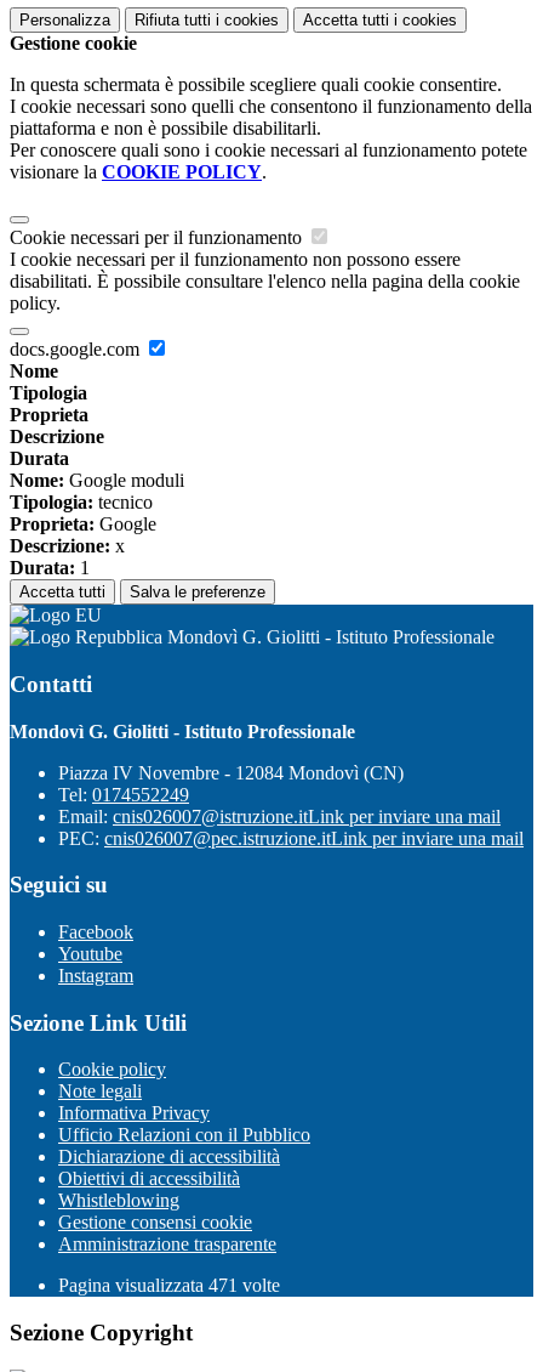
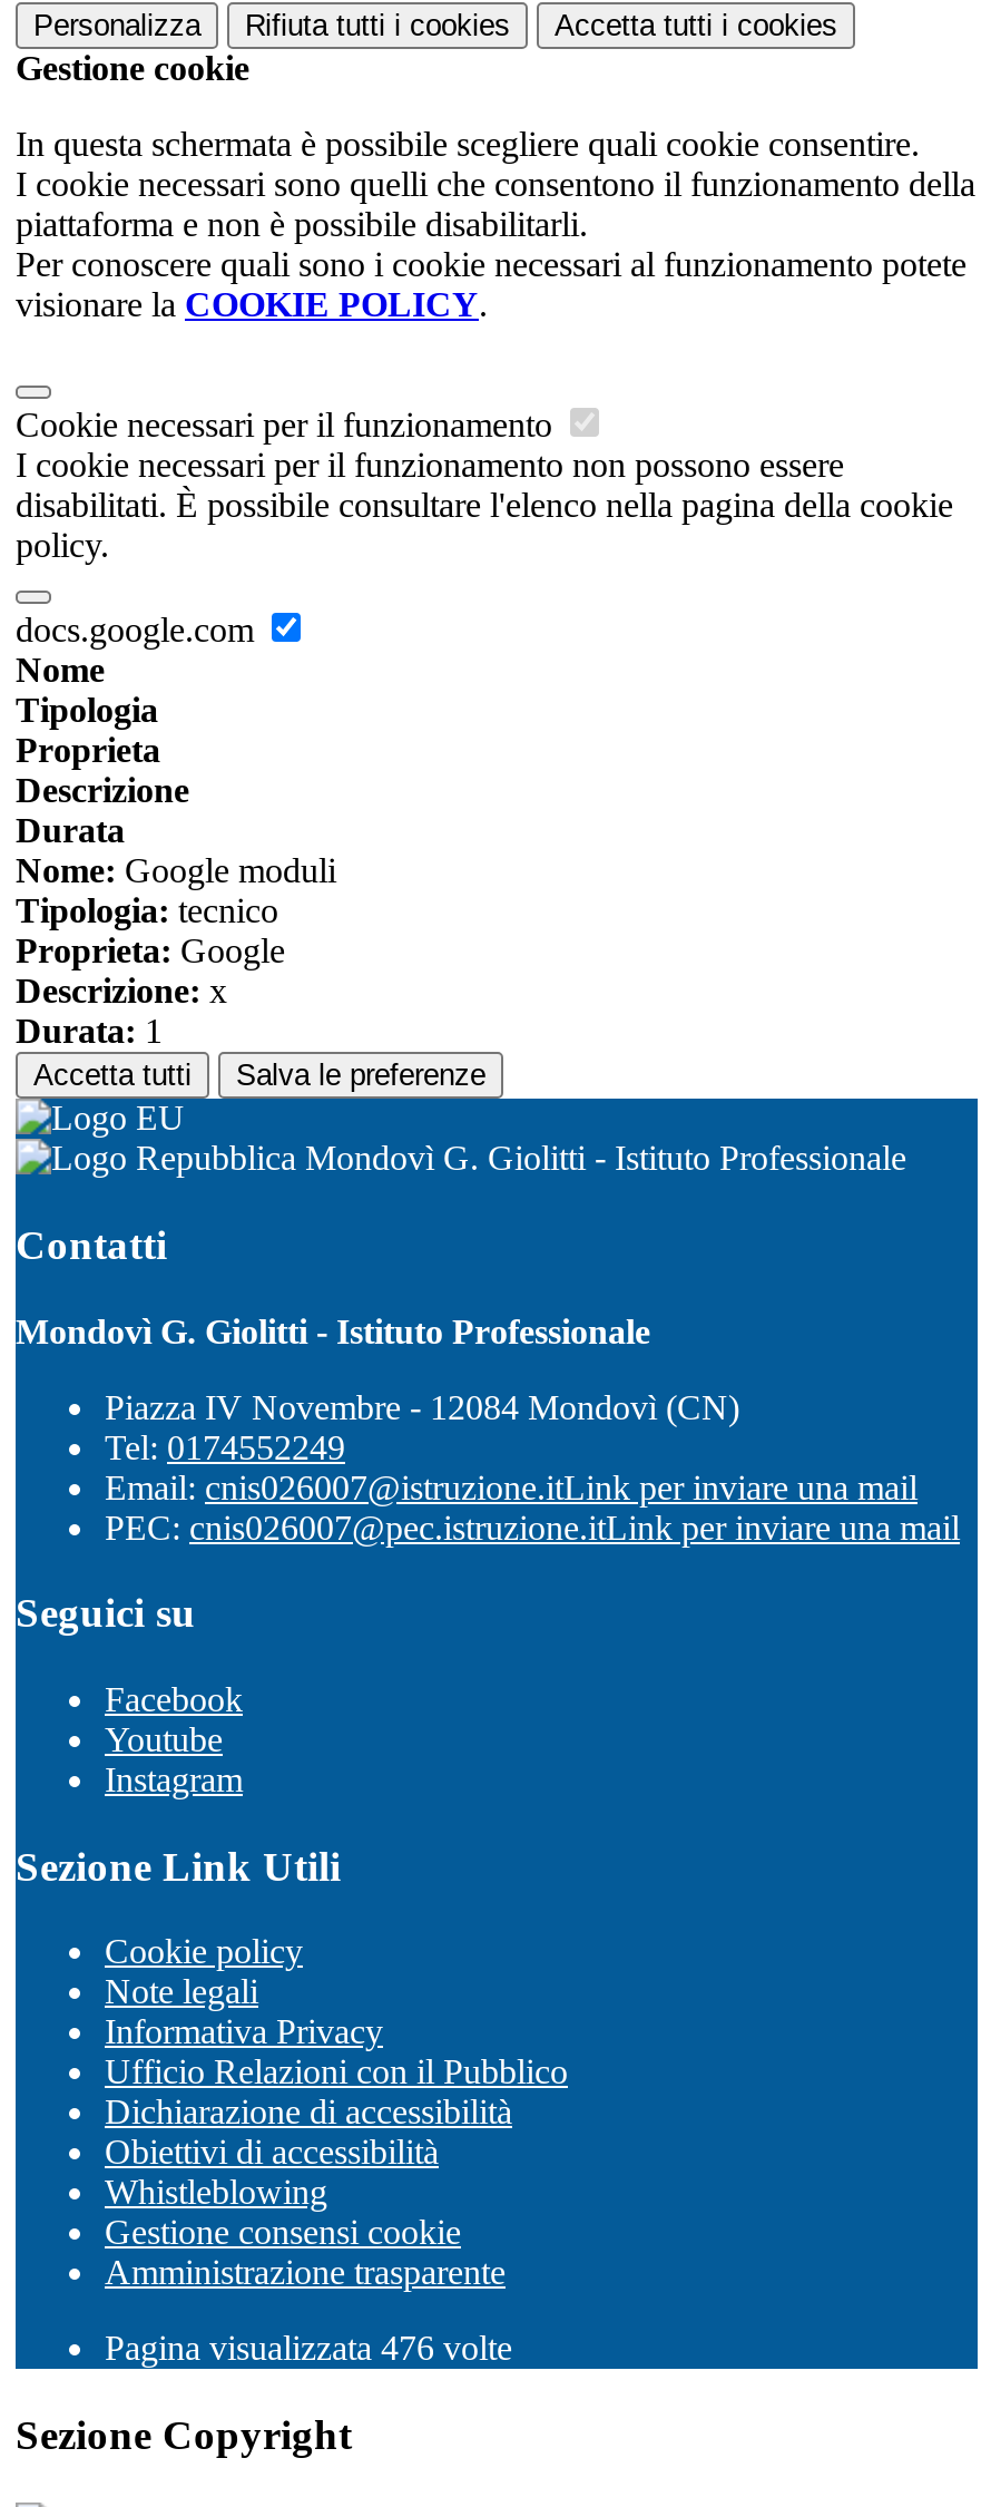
[58,1275,280,1296] Pagina visualizzata 471 volte -> [105,2330,512,2367] Pagina visualizzata 476 volte

